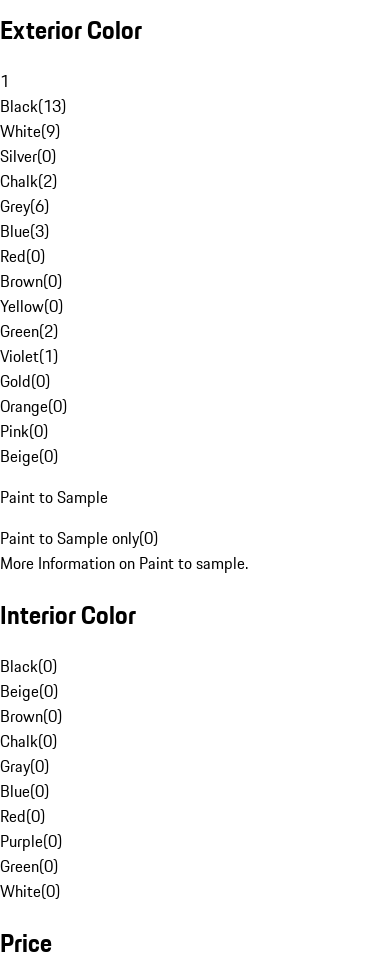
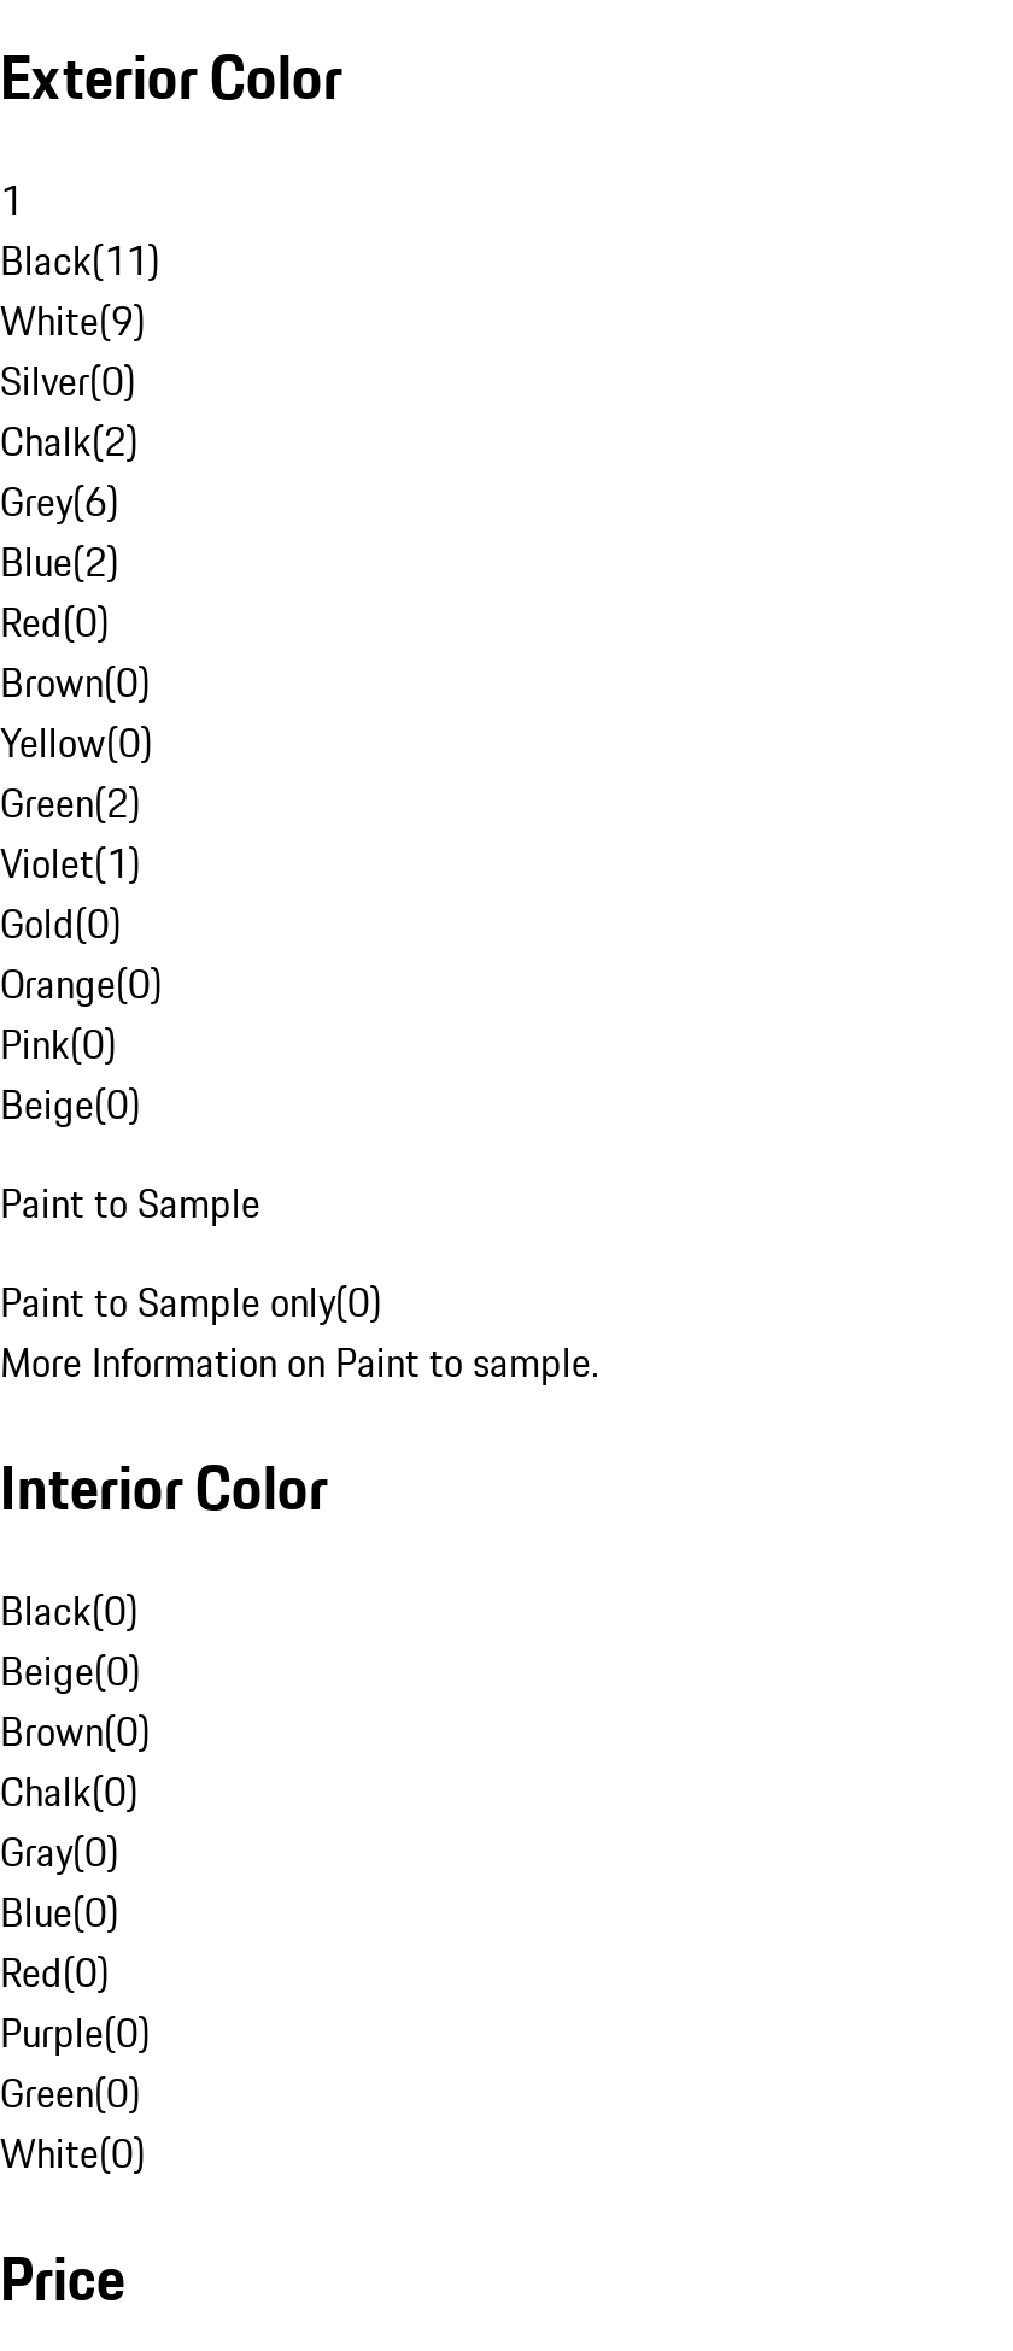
[0,94,66,118] Black(13) -> [0,231,159,289] Black(11)
[0,219,49,243] Blue(3) -> [0,533,118,591] Blue(2)

